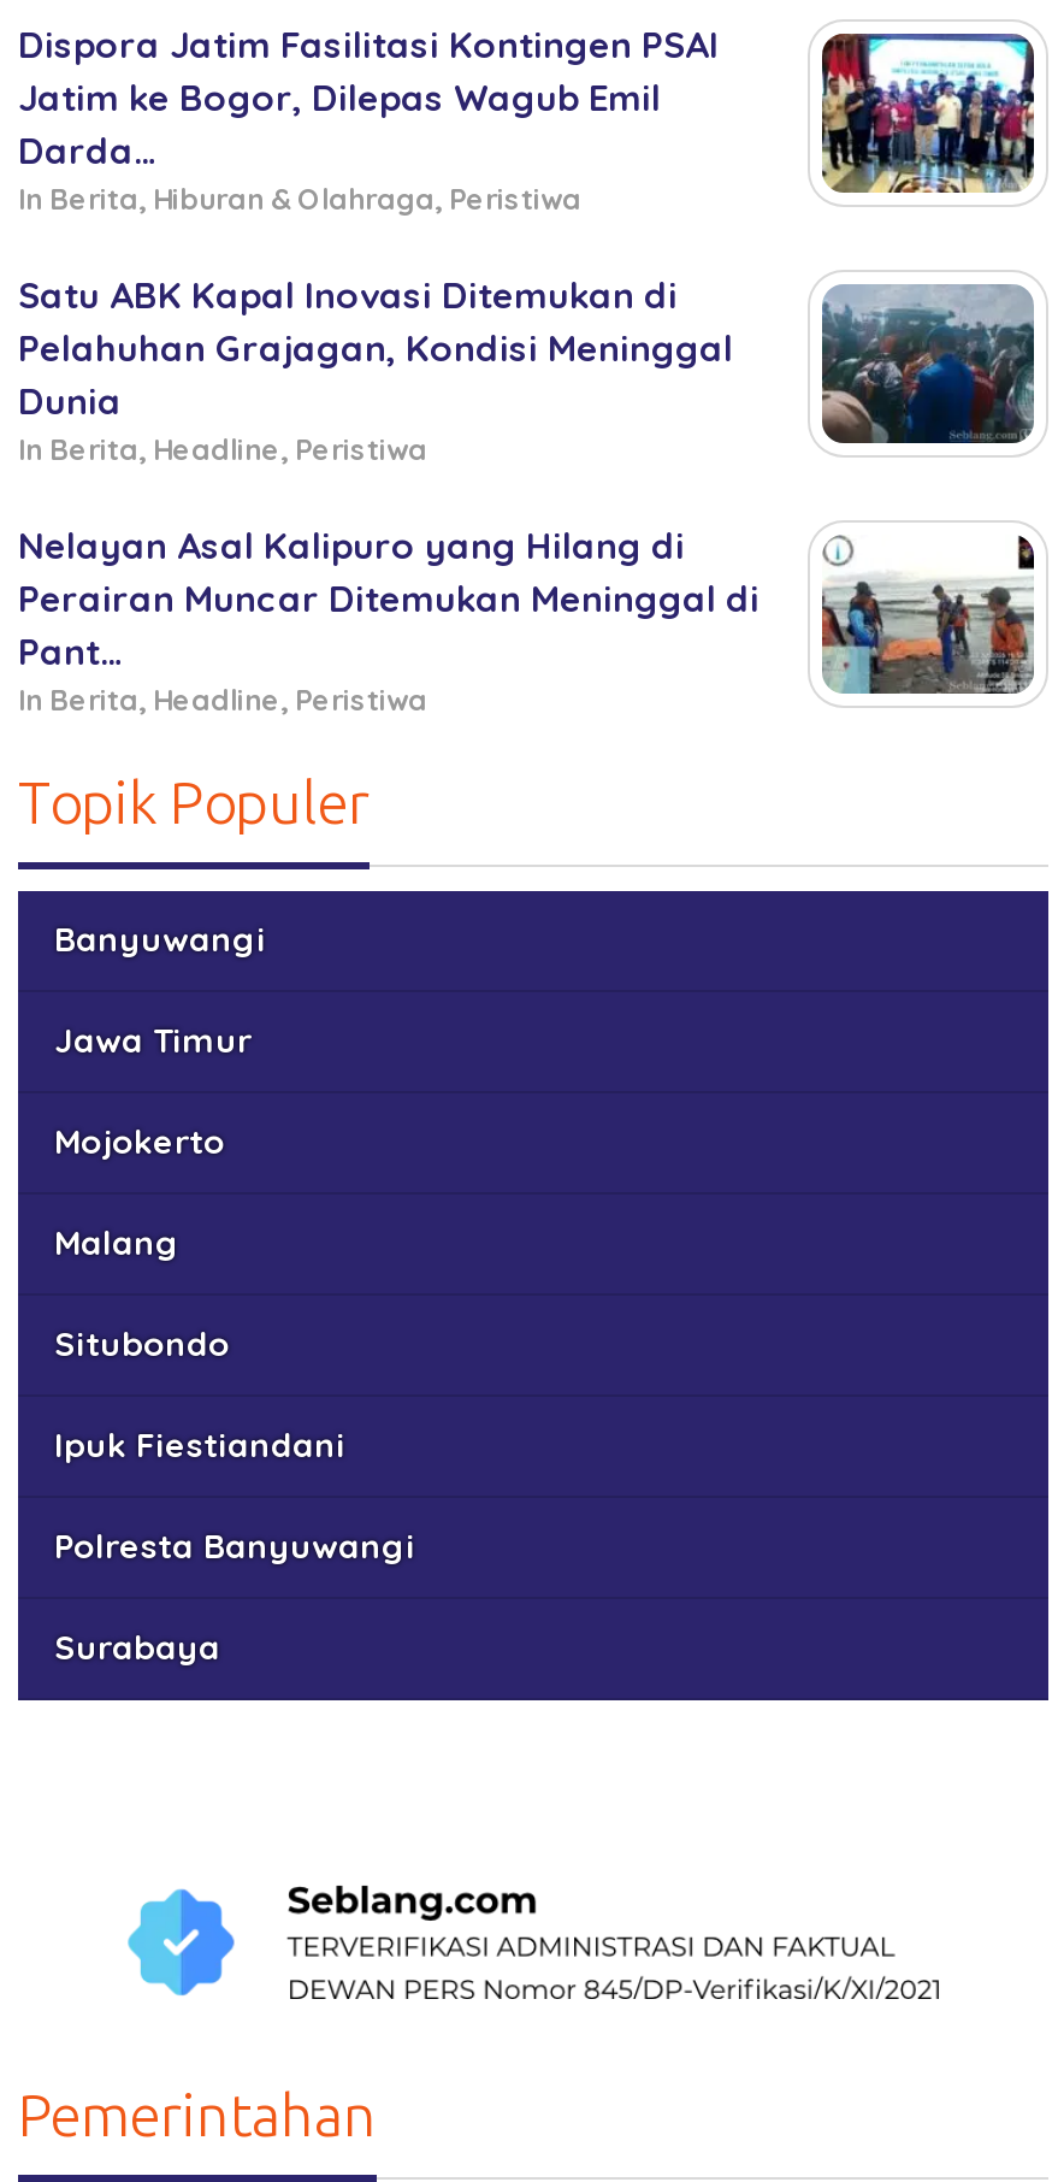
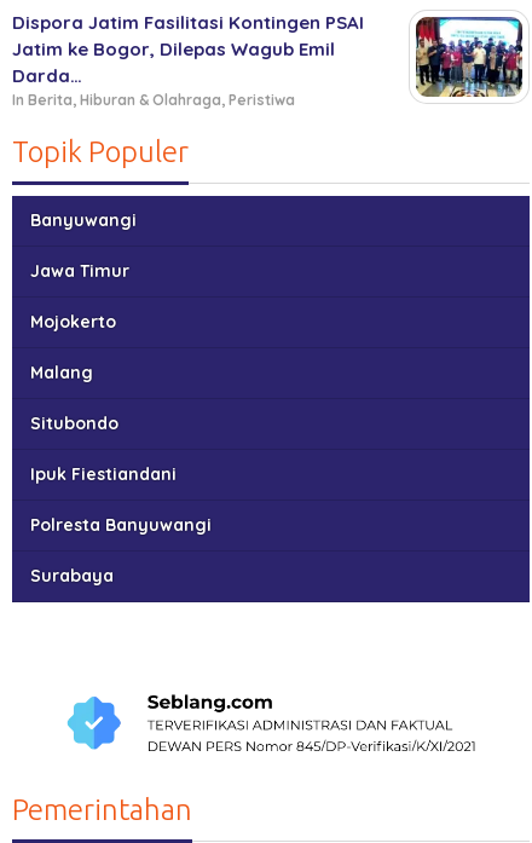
[18,274,1036,719] [image] | Satu ABK Kapal Inovasi Ditemukan di | Pelahuhan Grajagan, Kondisi Meninggal | Dunia | In Berita, Headline, Peristiwa | Nelayan Asal Kalipuro yang Hilang di | Perairan Muncar Ditemukan Meninggal di | Pant… | In Berita, Headline, Peristiwa -> none
[822,537,1034,696] [image] -> none

